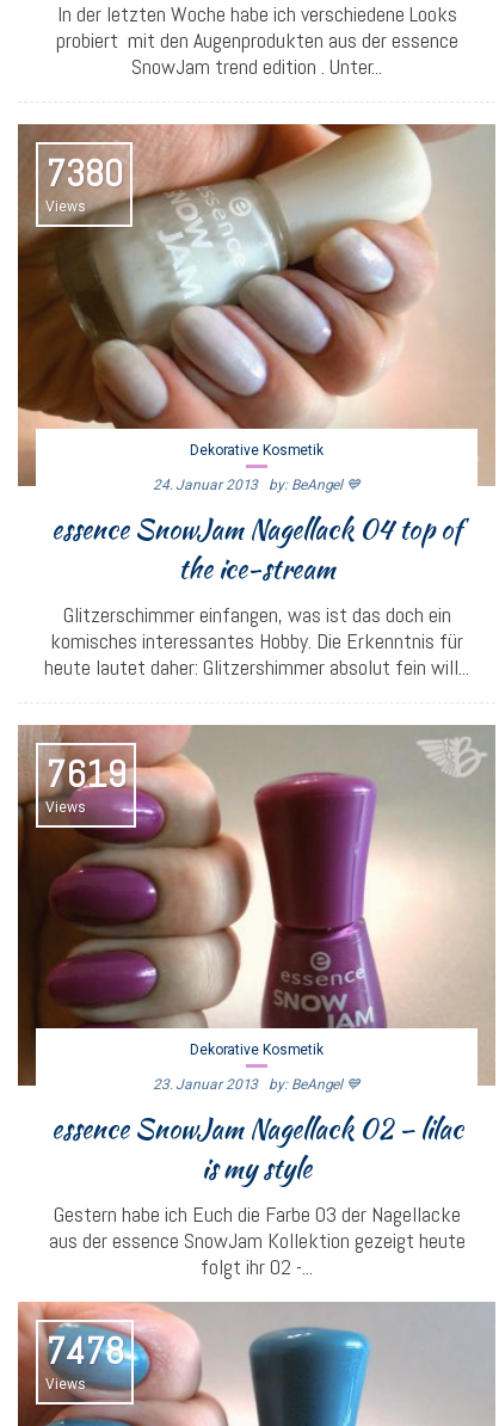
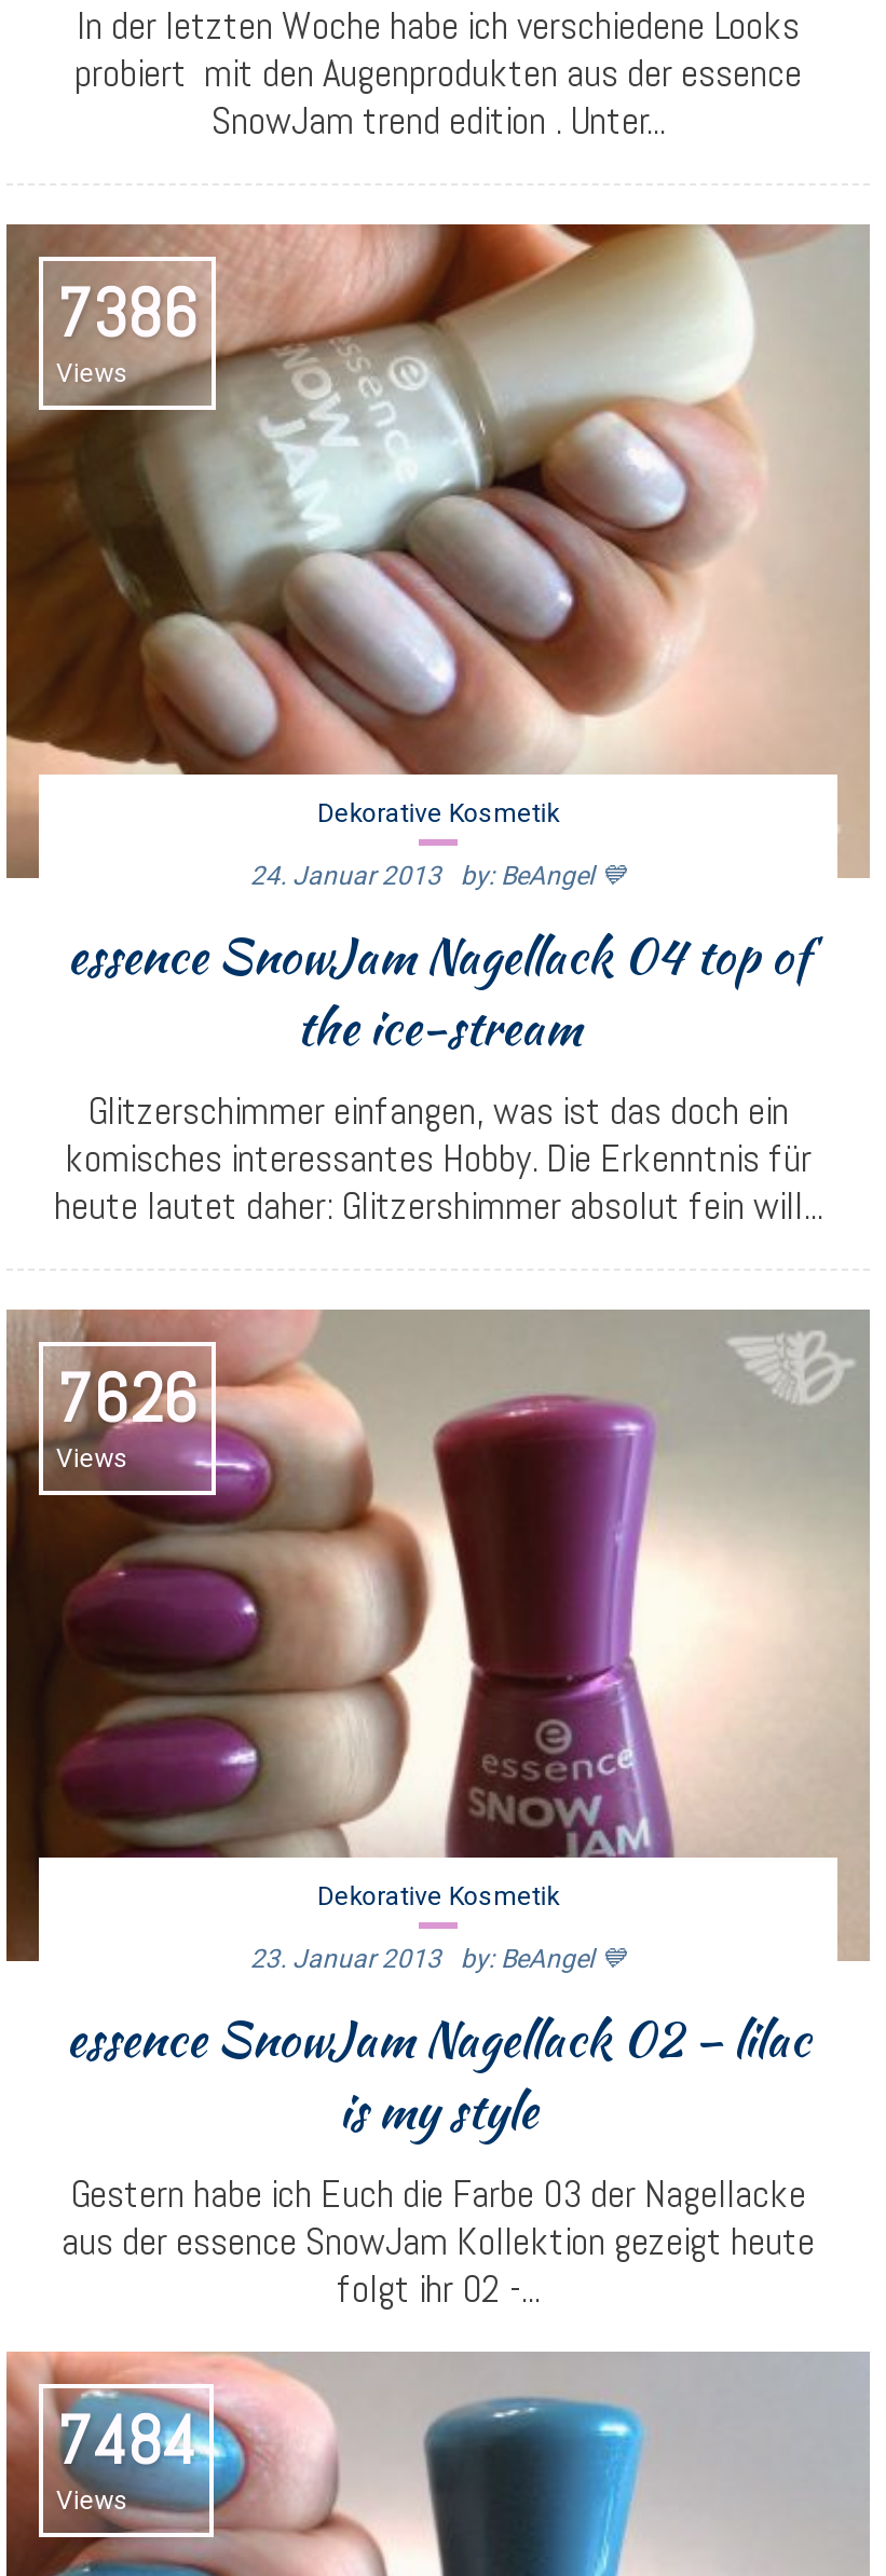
[45,149,123,197] 7380 -> [56,270,199,356] 7386
[45,750,127,798] 7619 -> [56,1354,199,1441] 7626
[45,1327,124,1375] 7478 -> [56,2398,196,2484] 7484

